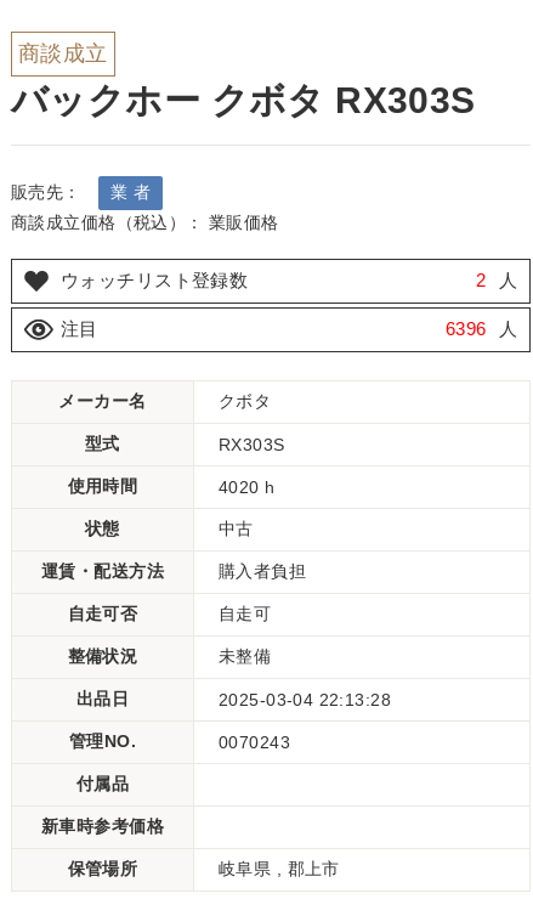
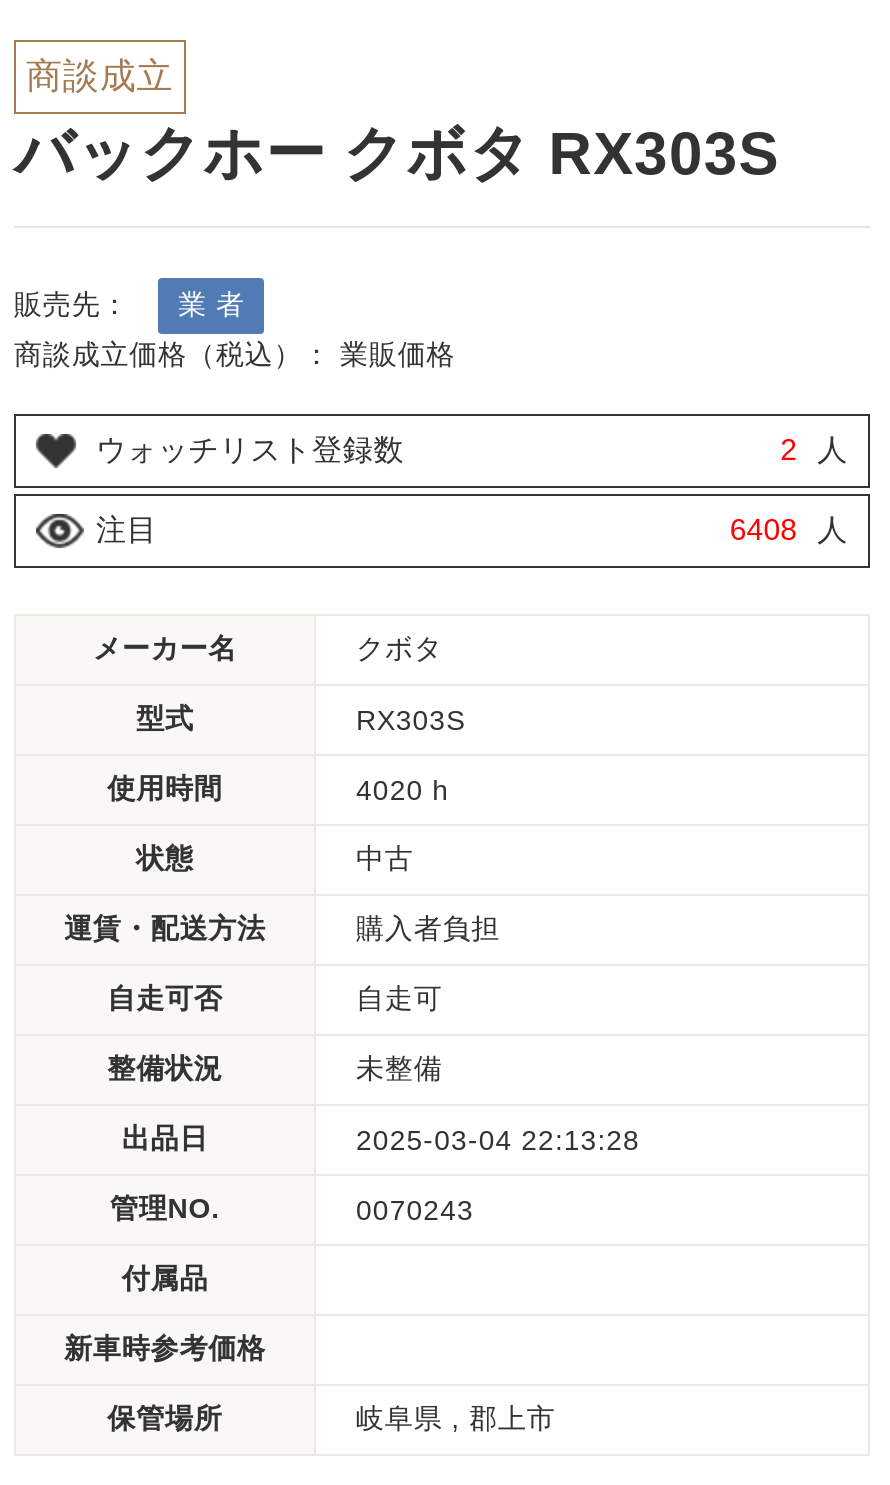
[445,318,517,339] 6396 人 -> [730,512,848,546] 6408 人

